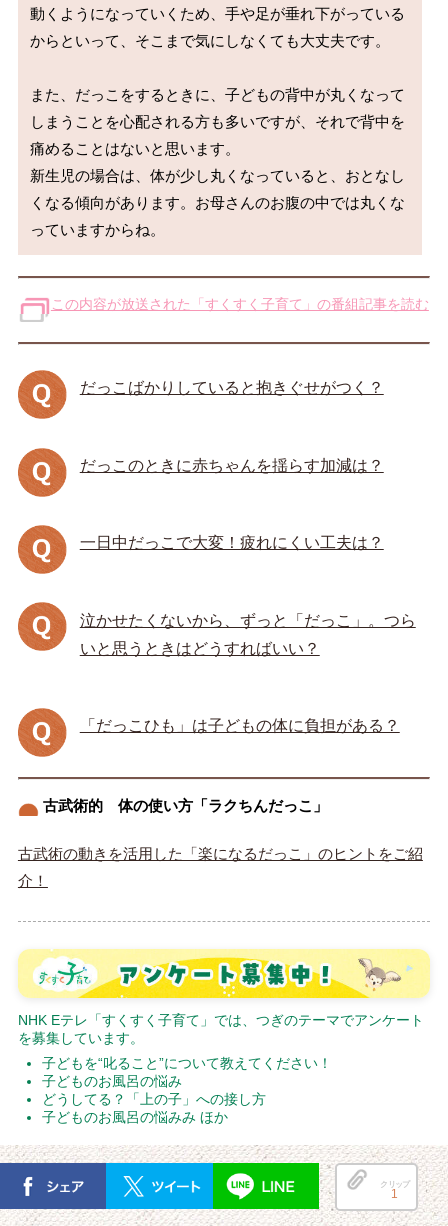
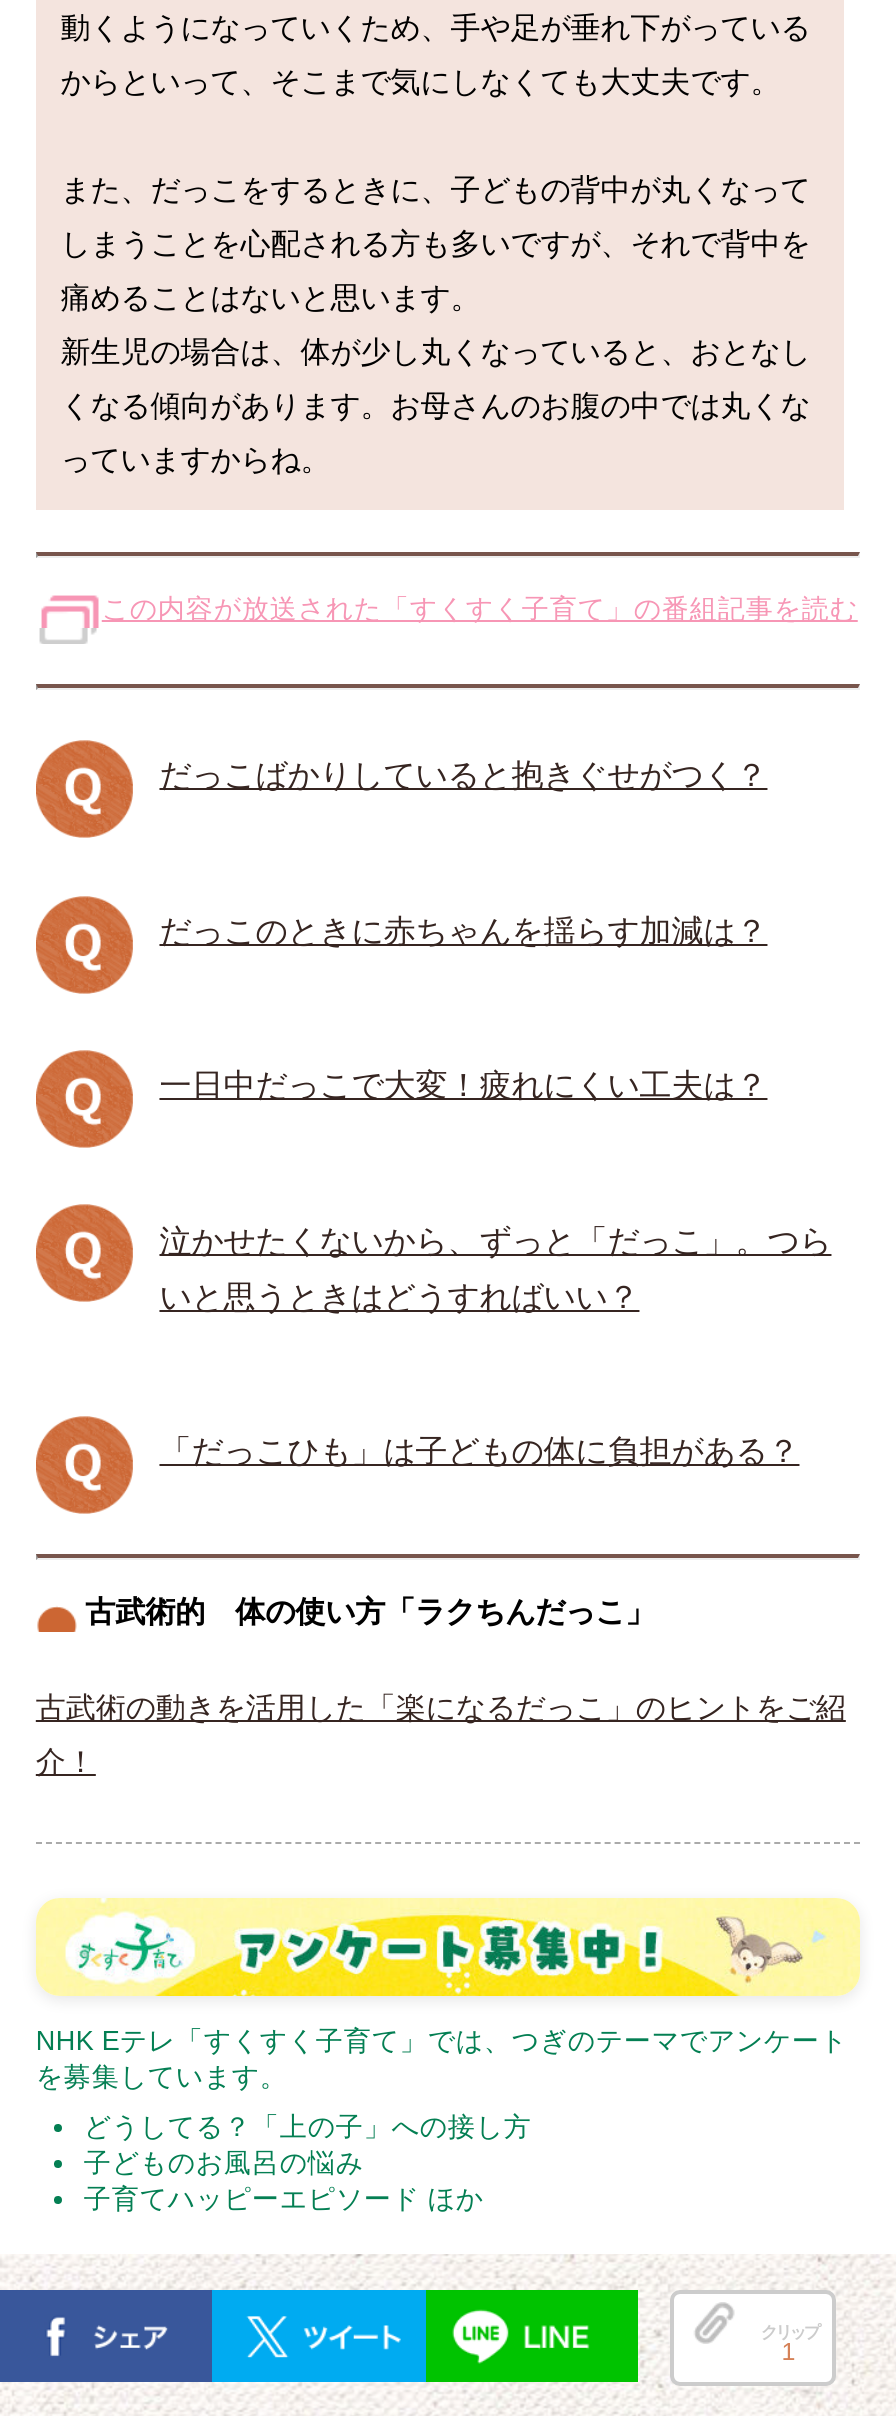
[42,1056,332,1071] 子どもを“叱ること”について教えてください！ -> none
moved [42,1092,266,1107] -> [84,2111,532,2141]: どうしてる？「上の子」への接し方
[42,1110,228,1125] 子どものお風呂の悩みみ ほか -> [84,2183,484,2213] 子育てハッピーエピソード ほか

